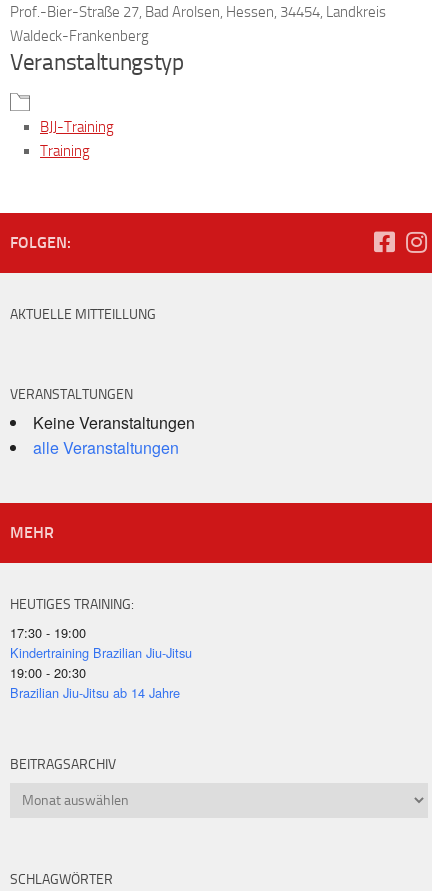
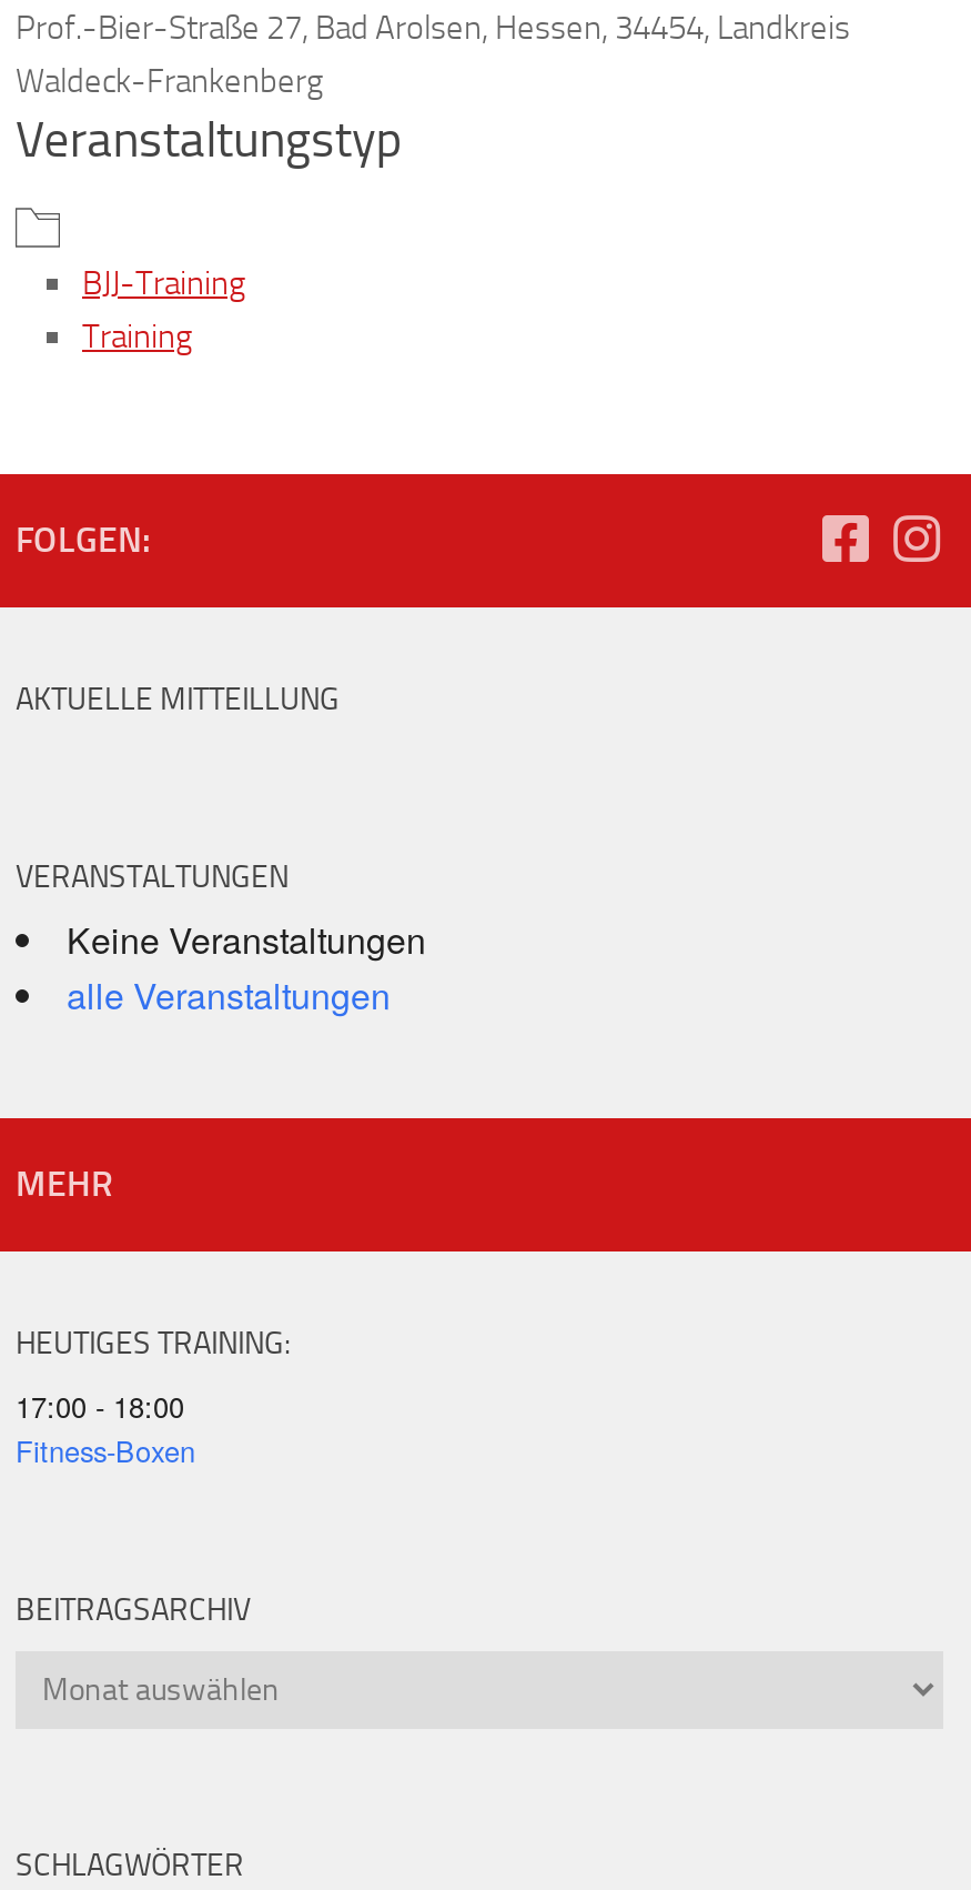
[10,623,192,702] 17:30 - 19:00 | Kindertraining Brazilian Jiu-Jitsu | 19:00 - 20:30 | Brazilian Jiu-Jitsu ab 14 Jahre -> [16,1385,195,1471] 17:00 - 18:00 | Fitness-Boxen

